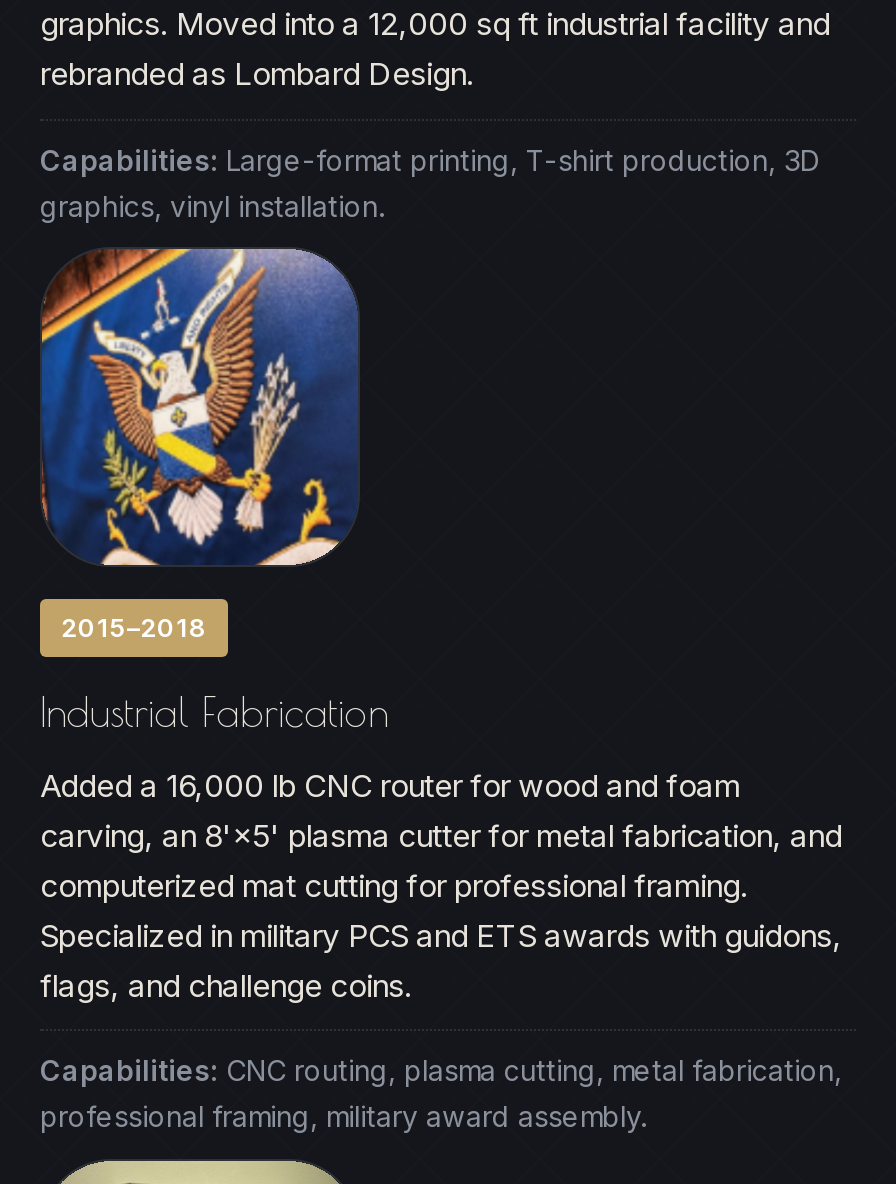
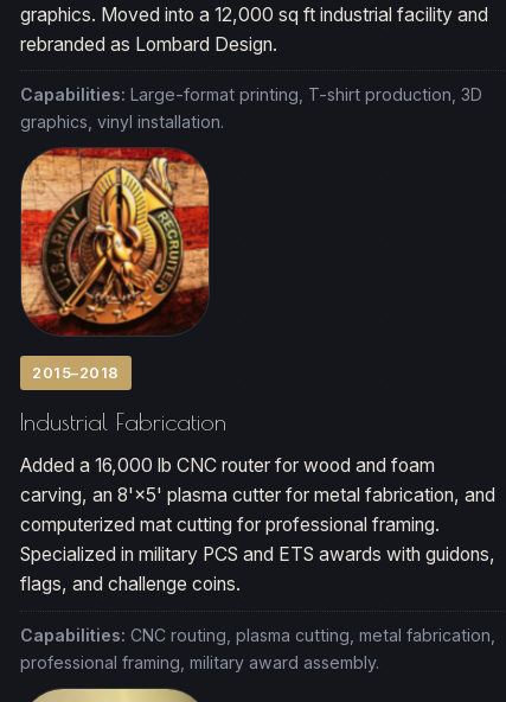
[40,246,360,568] [image] -> [20,147,210,337] [image]

